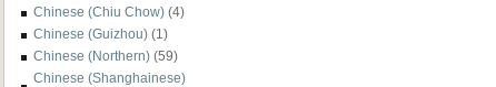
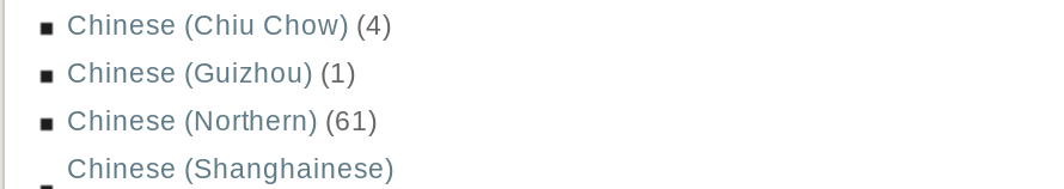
[33,48,178,62] Chinese (Northern) (59) -> [67,104,378,135] Chinese (Northern) (61)

